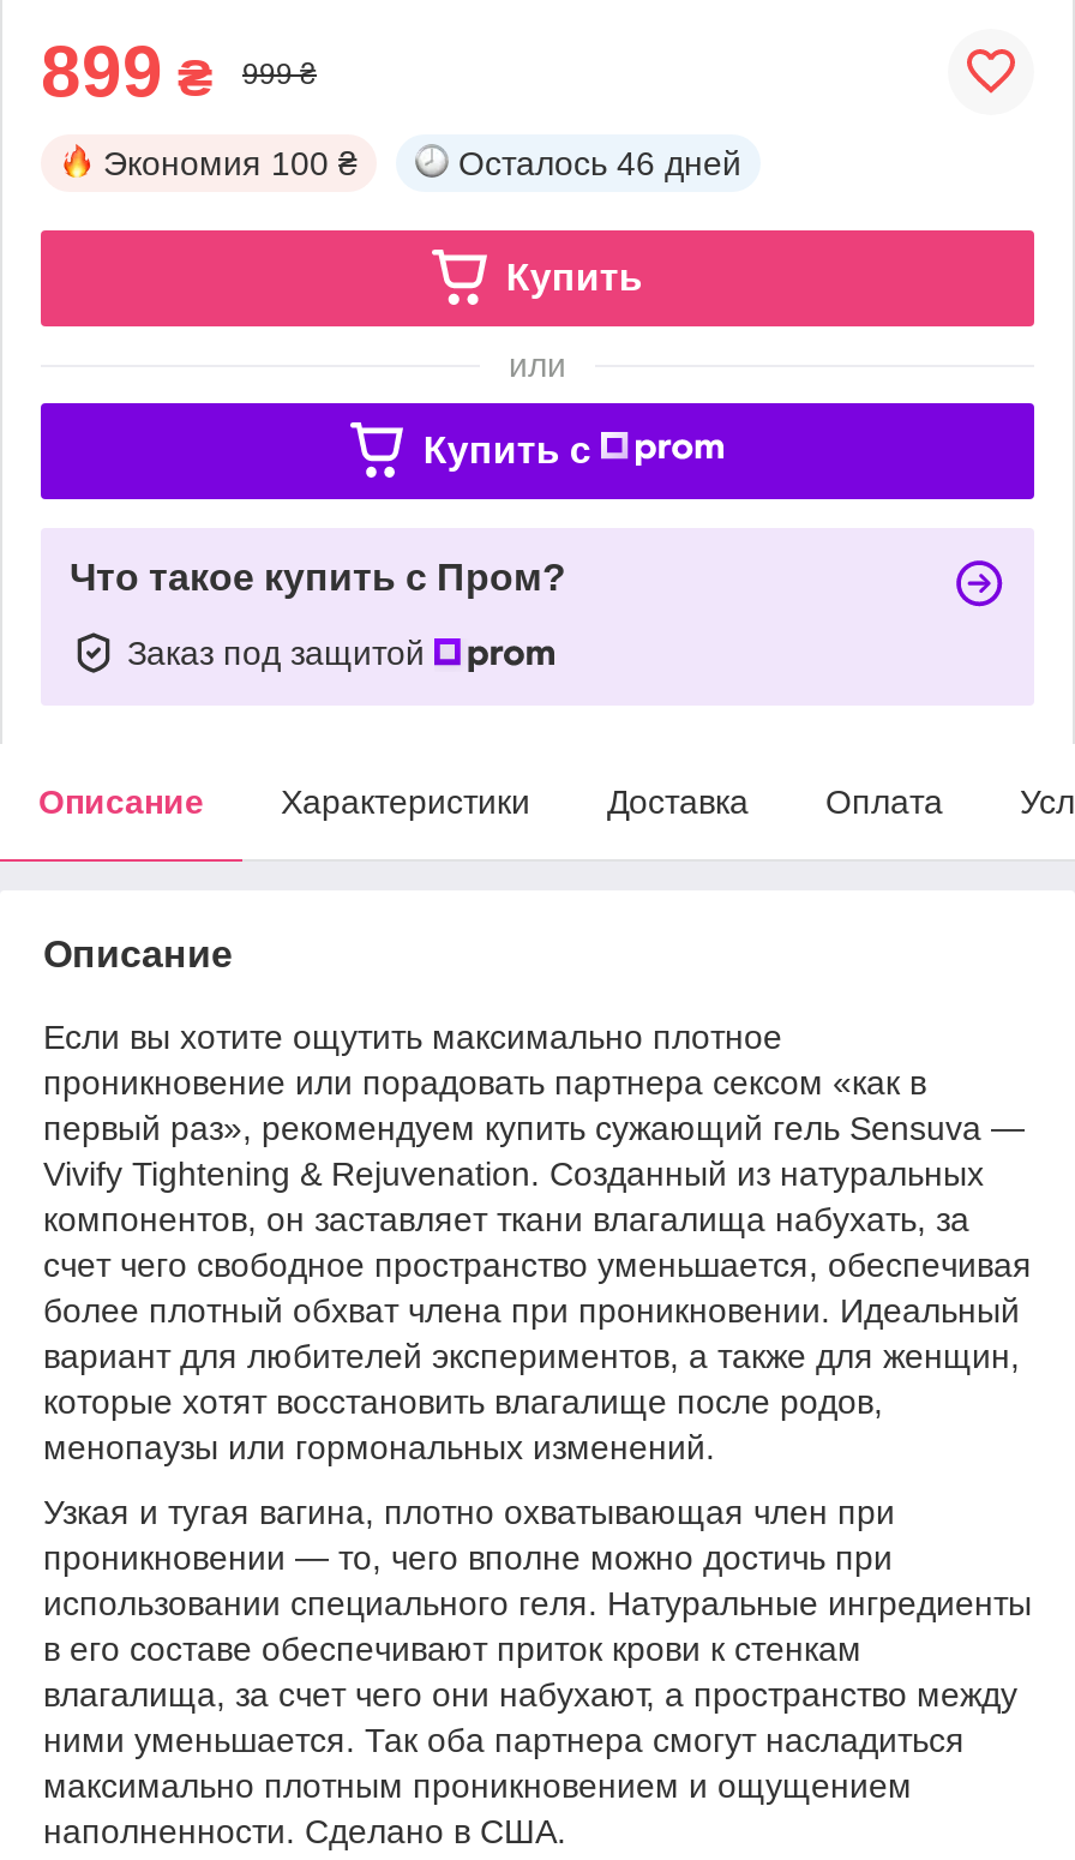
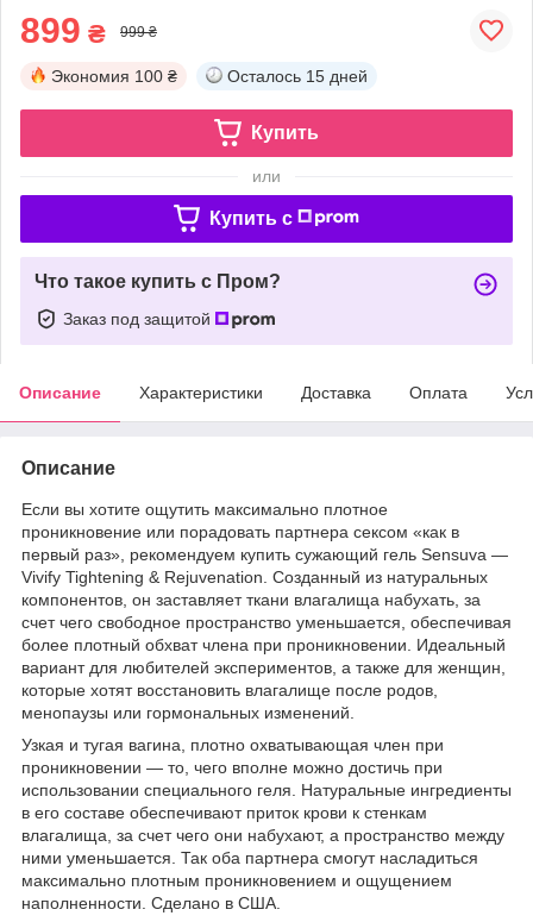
[458,144,741,182] Осталось 46 дней -> [227,66,368,85] Осталось 15 дней

